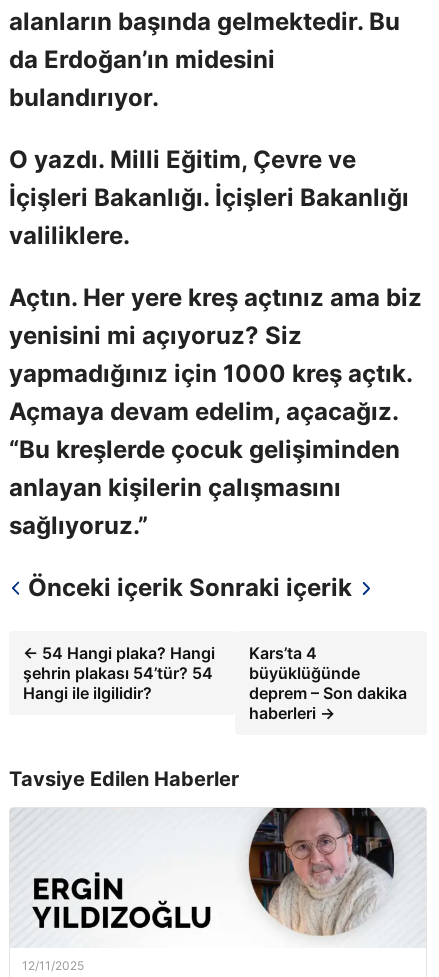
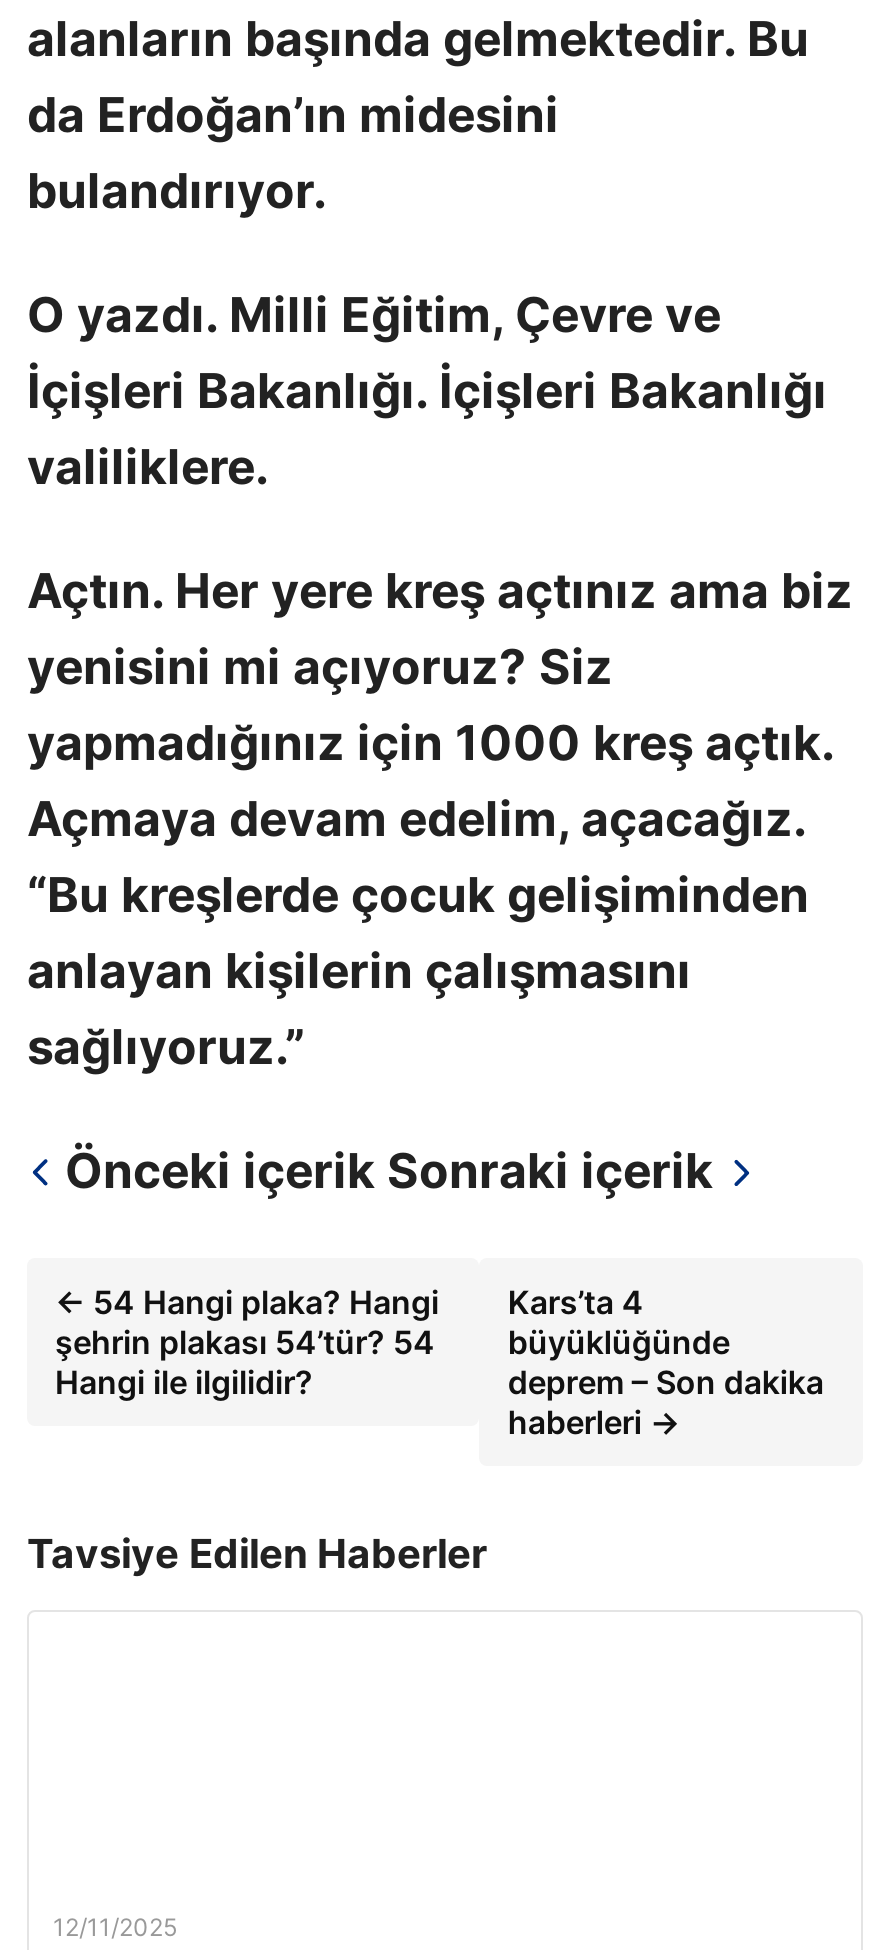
[11,809,212,941] [image] -> none
[245,807,425,942] [image] -> none

